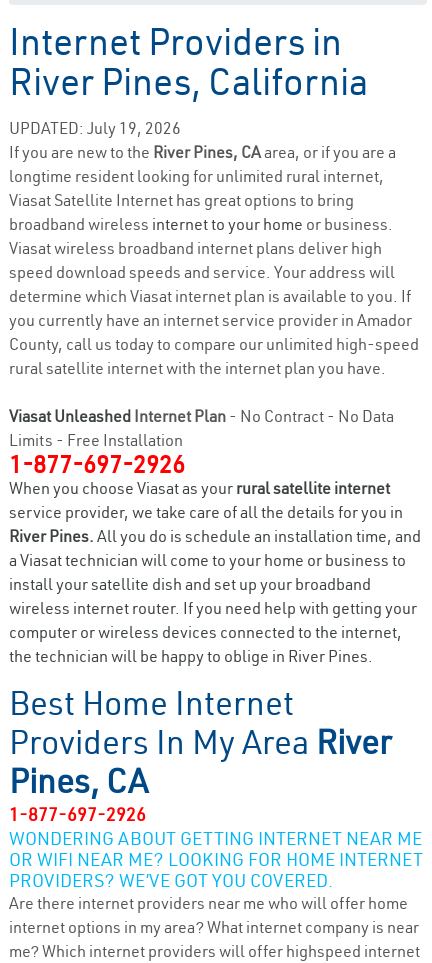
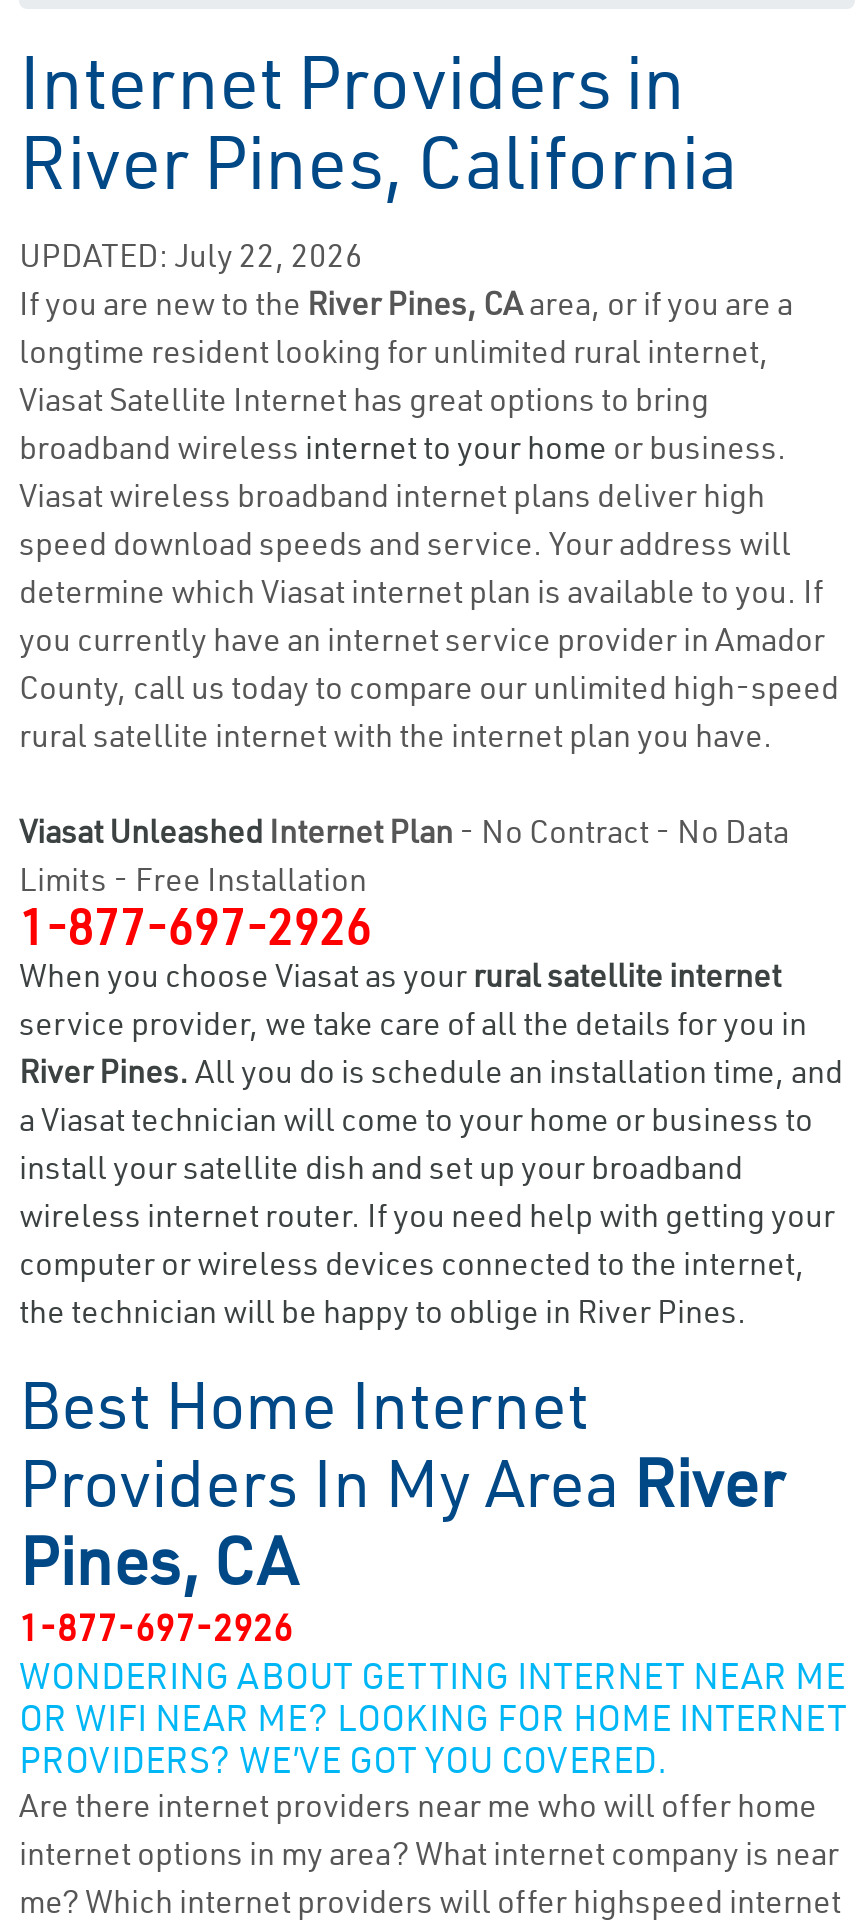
[9,118,181,138] UPDATED: July 19, 2026 -> [19,235,363,275] UPDATED: July 22, 2026

